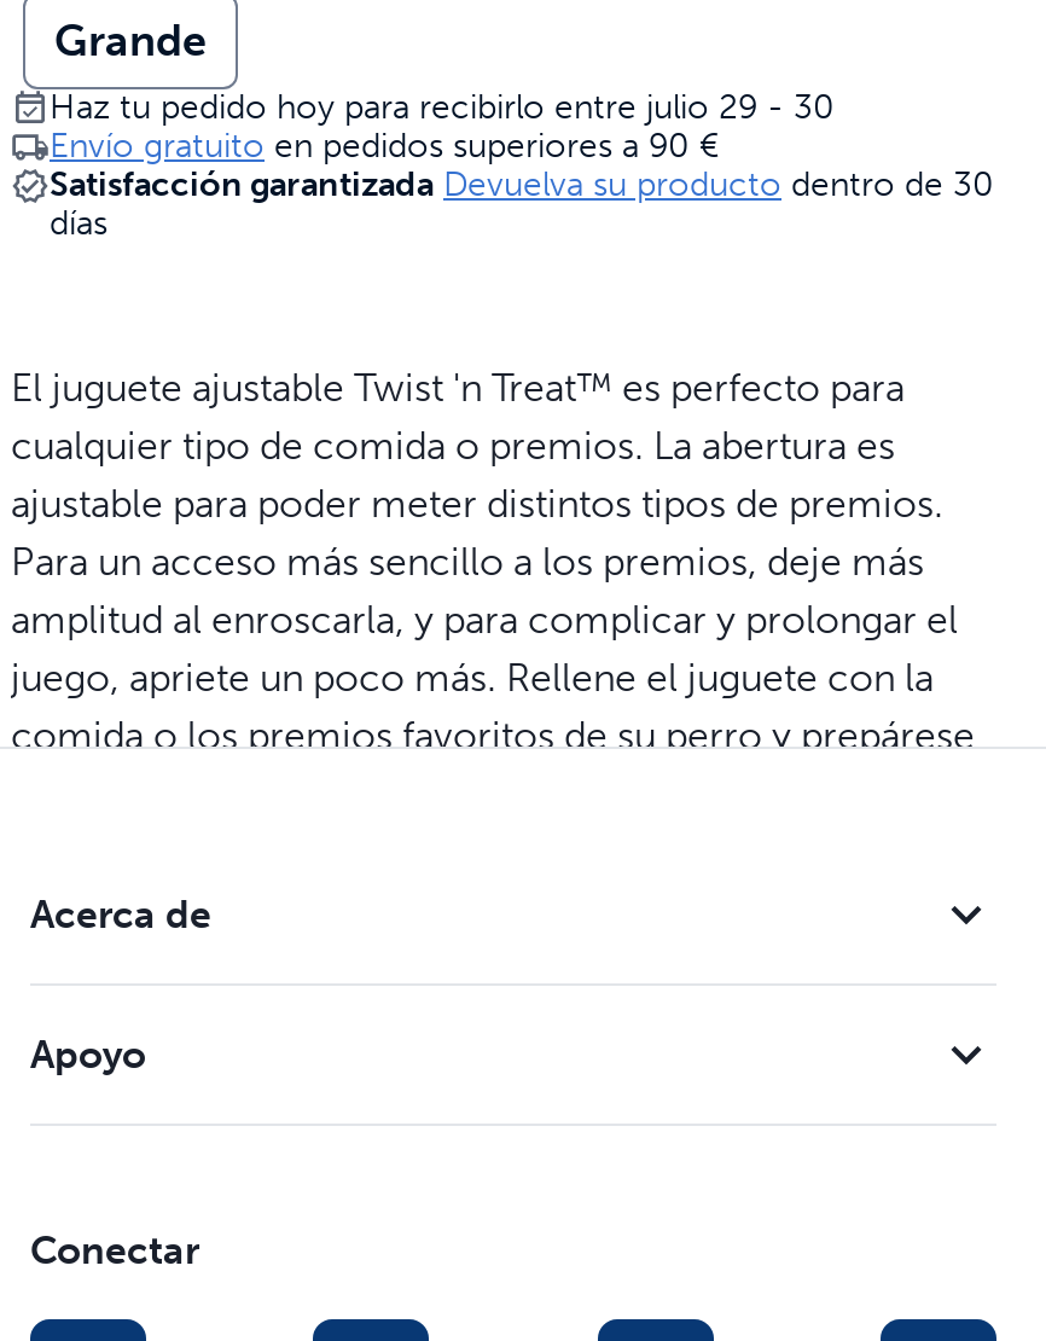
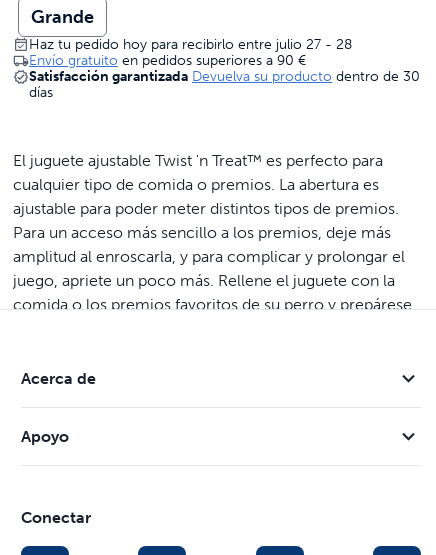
[50,87,835,128] Haz tu pedido hoy para recibirlo entre julio 29 - 30 -> [29,36,352,53] Haz tu pedido hoy para recibirlo entre julio 27 - 28

